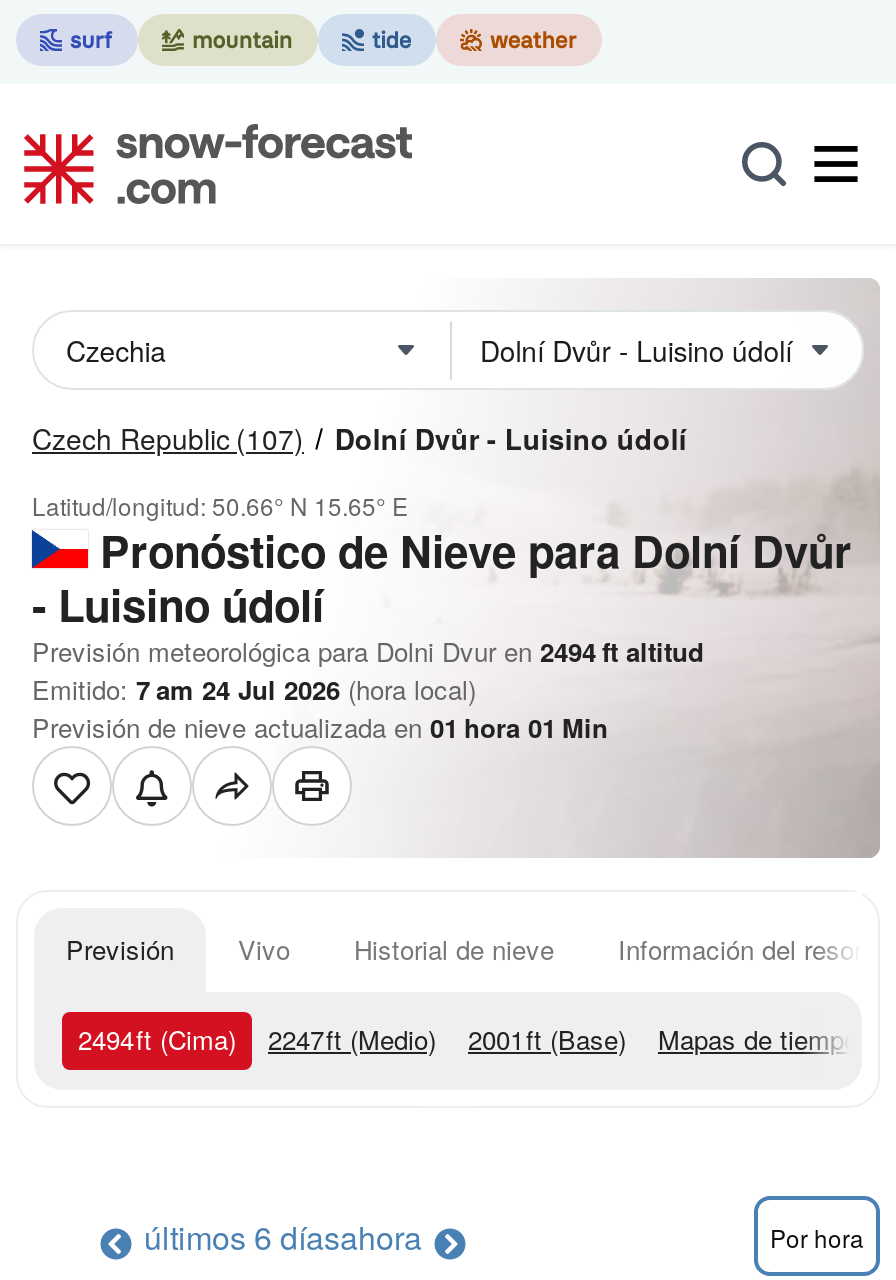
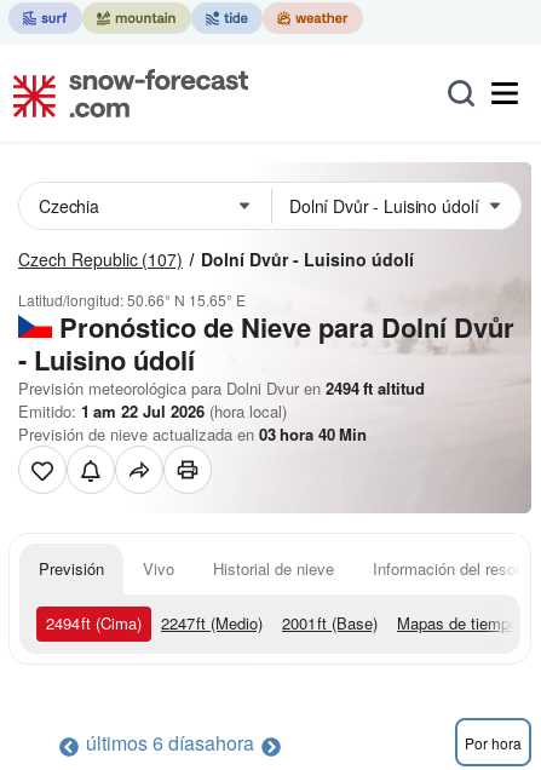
[32,670,476,708] Emitido: 7 am 24 Jul 2026 (hora local) -> [18,400,287,423] Emitido: 1 am 22 Jul 2026 (hora local)
[32,708,608,746] Previsión de nieve actualizada en 01 hora 01 Min -> [18,423,367,446] Previsión de nieve actualizada en 03 hora 40 Min

